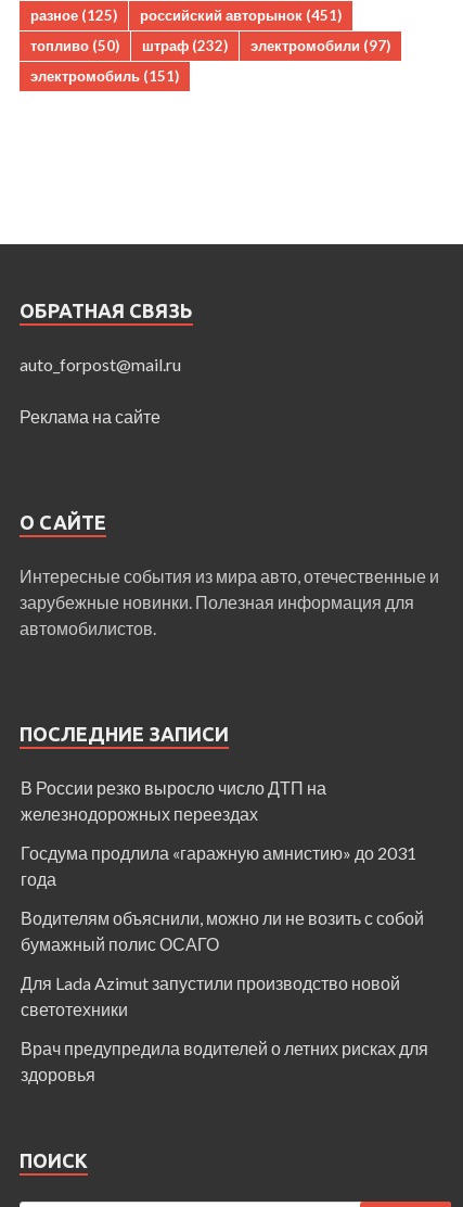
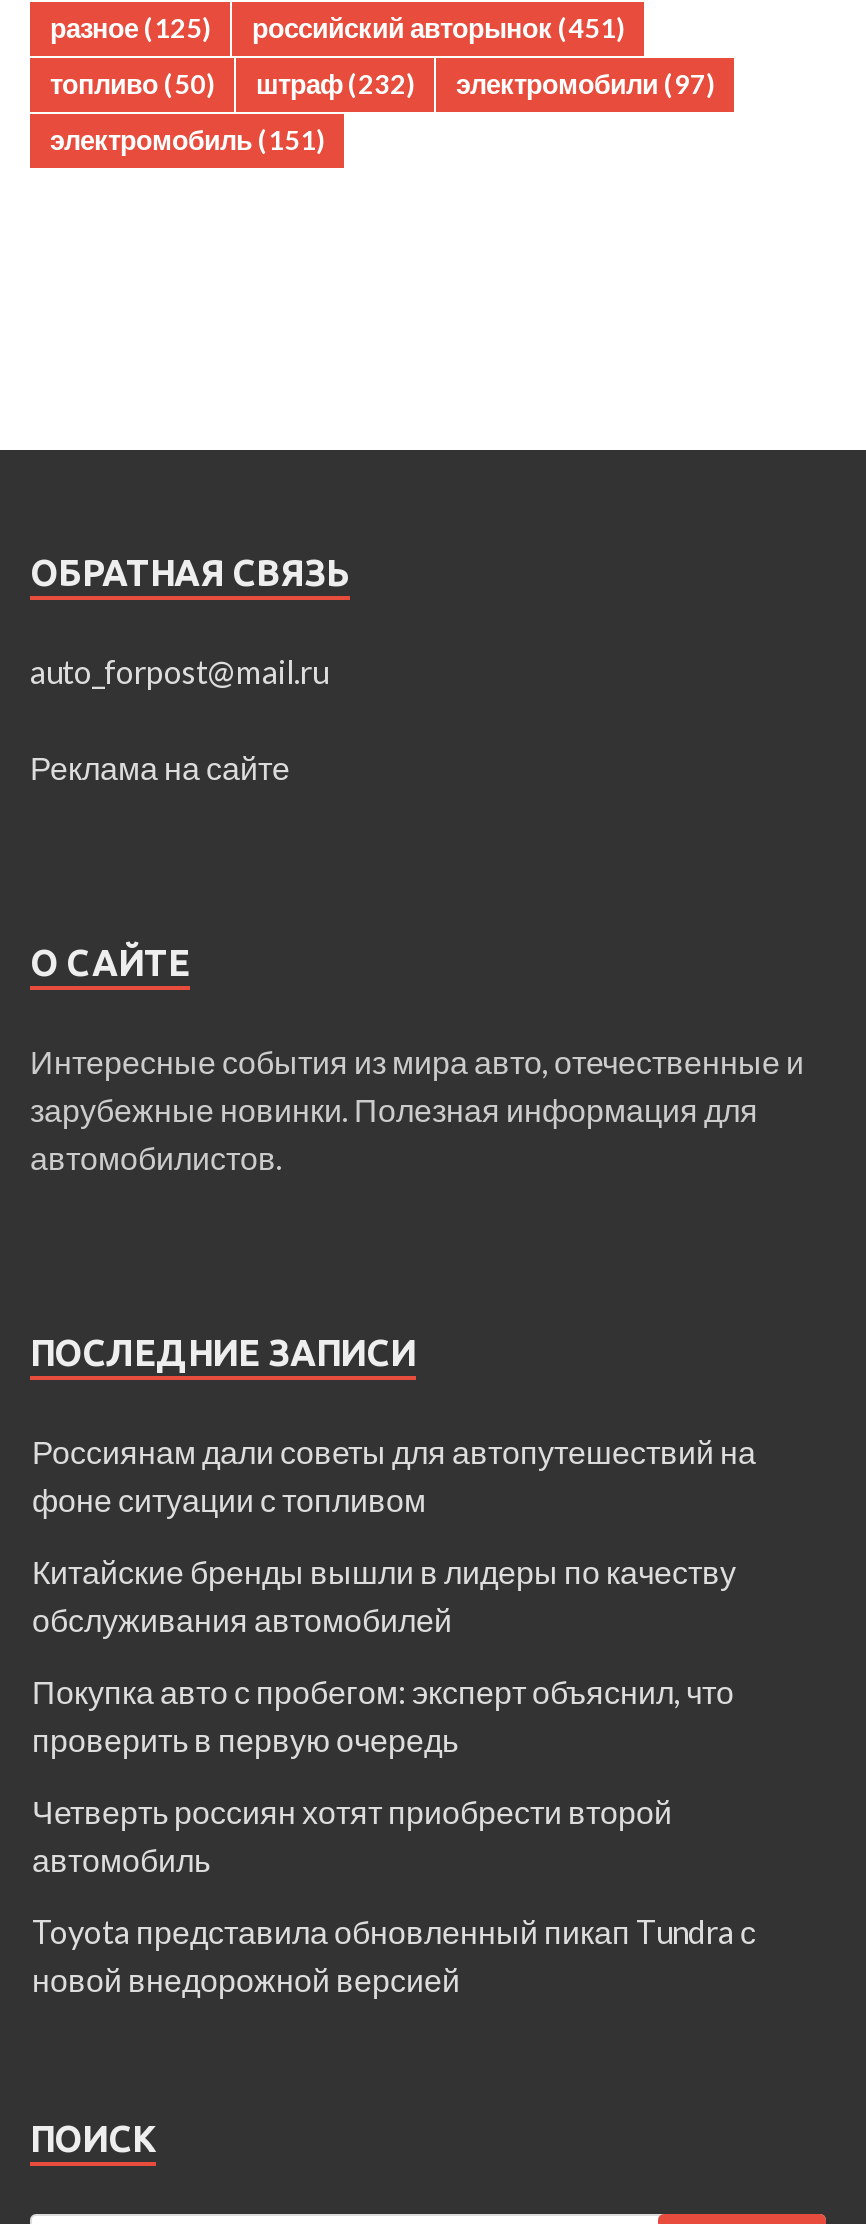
[21,778,326,824] В России резко выросло число ДТП на | железнодорожных переездах -> [32,1433,756,1519] Россиянам дали советы для автопутешествий на | фоне ситуации с топливом
[21,843,416,889] Госдума продлила «гаражную амнистию» до 2031 | года -> [32,1553,736,1639] Китайские бренды вышли в лидеры по качеству | обслуживания автомобилей
[21,908,424,955] Водителям объяснили, можно ли не возить с собой | бумажный полис ОСАГО -> [32,1673,734,1759] Покупка авто с пробегом: эксперт объяснил, что | проверить в первую очередь
[21,973,400,1020] Для Lada Azimut запустили производство новой | светотехники -> [32,1793,672,1879] Четверть россиян хотят приобрести второй | автомобиль
[21,1038,428,1085] Врач предупредила водителей о летних рисках для | здоровья -> [32,1913,756,1999] Toyota представила обновленный пикап Tundra с | новой внедорожной версией

